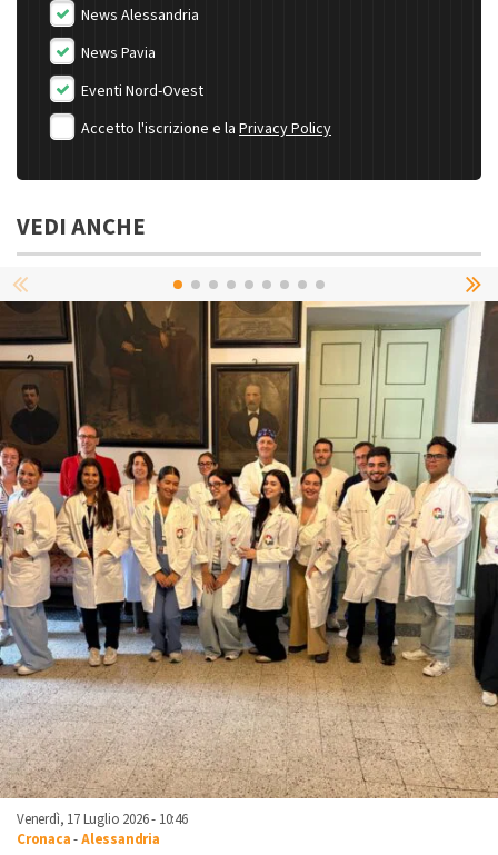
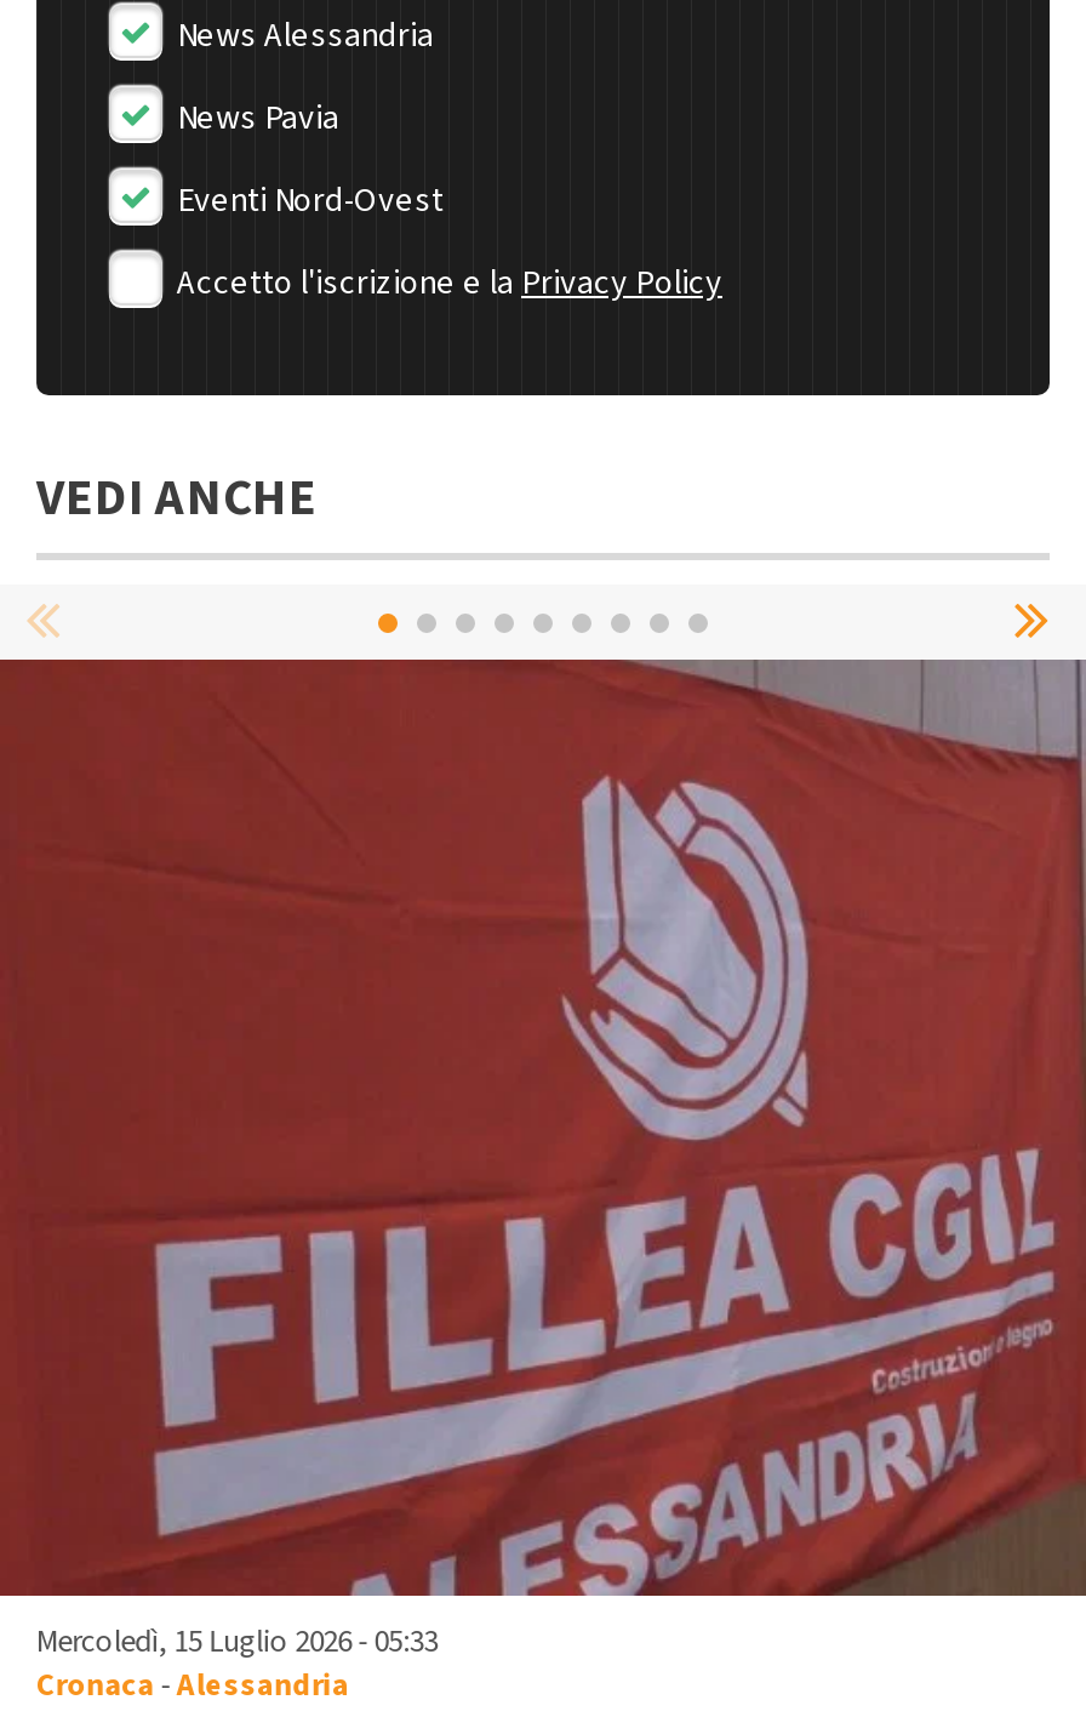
[3,300,495,830] [image] | Venerdì, 17 Luglio 2026 - 10:46 -> [7,657,1079,1662] [image] | Mercoledì, 15 Luglio 2026 - 05:33

